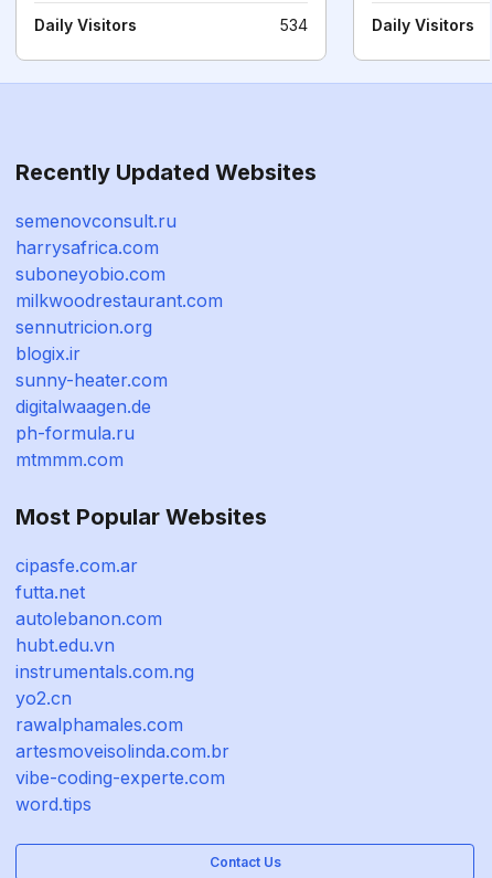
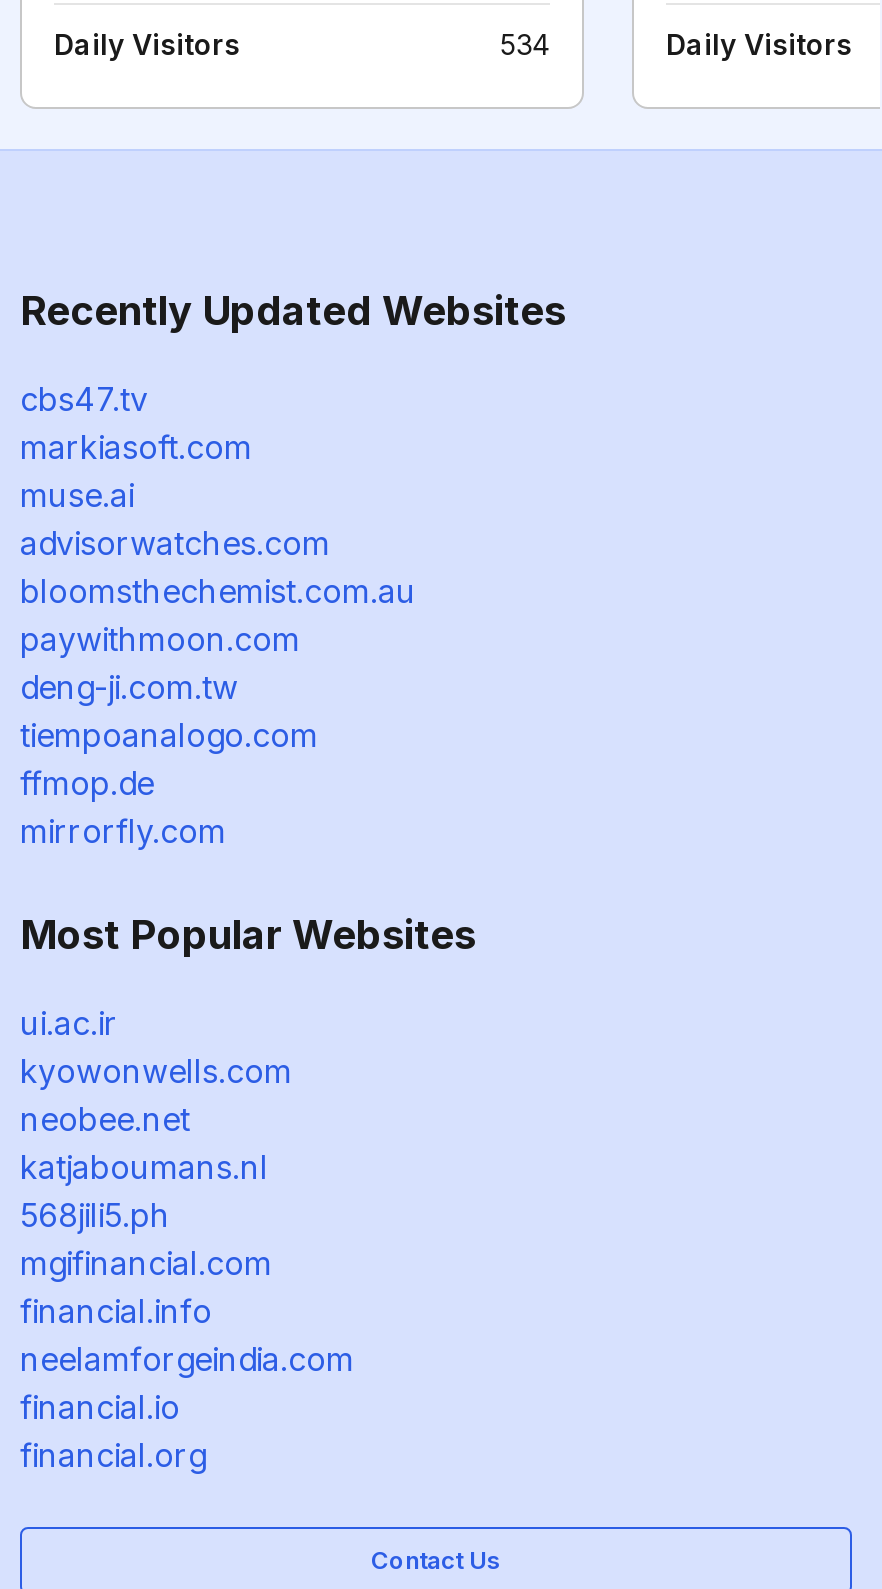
[15,210,223,470] semenovconsult.ru | harrysafrica.com | suboneyobio.com | milkwoodrestaurant.com | sennutricion.org | blogix.ir | sunny-heater.com | digitalwaagen.de | ph-formula.ru | mtmmm.com -> [20,379,416,851] cbs47.tv | markiasoft.com | muse.ai | advisorwatches.com | bloomsthechemist.com.au | paywithmoon.com | deng-ji.com.tw | tiempoanalogo.com | ffmop.de | mirrorfly.com
[15,554,229,815] cipasfe.com.ar | futta.net | autolebanon.com | hubt.edu.vn | instrumentals.com.ng | yo2.cn | rawalphamales.com | artesmoveisolinda.com.br | vibe-coding-experte.com | word.tips -> [20,1003,354,1475] ui.ac.ir | kyowonwells.com | neobee.net | katjaboumans.nl | 568jili5.ph | mgifinancial.com | financial.info | neelamforgeindia.com | financial.io | financial.org

